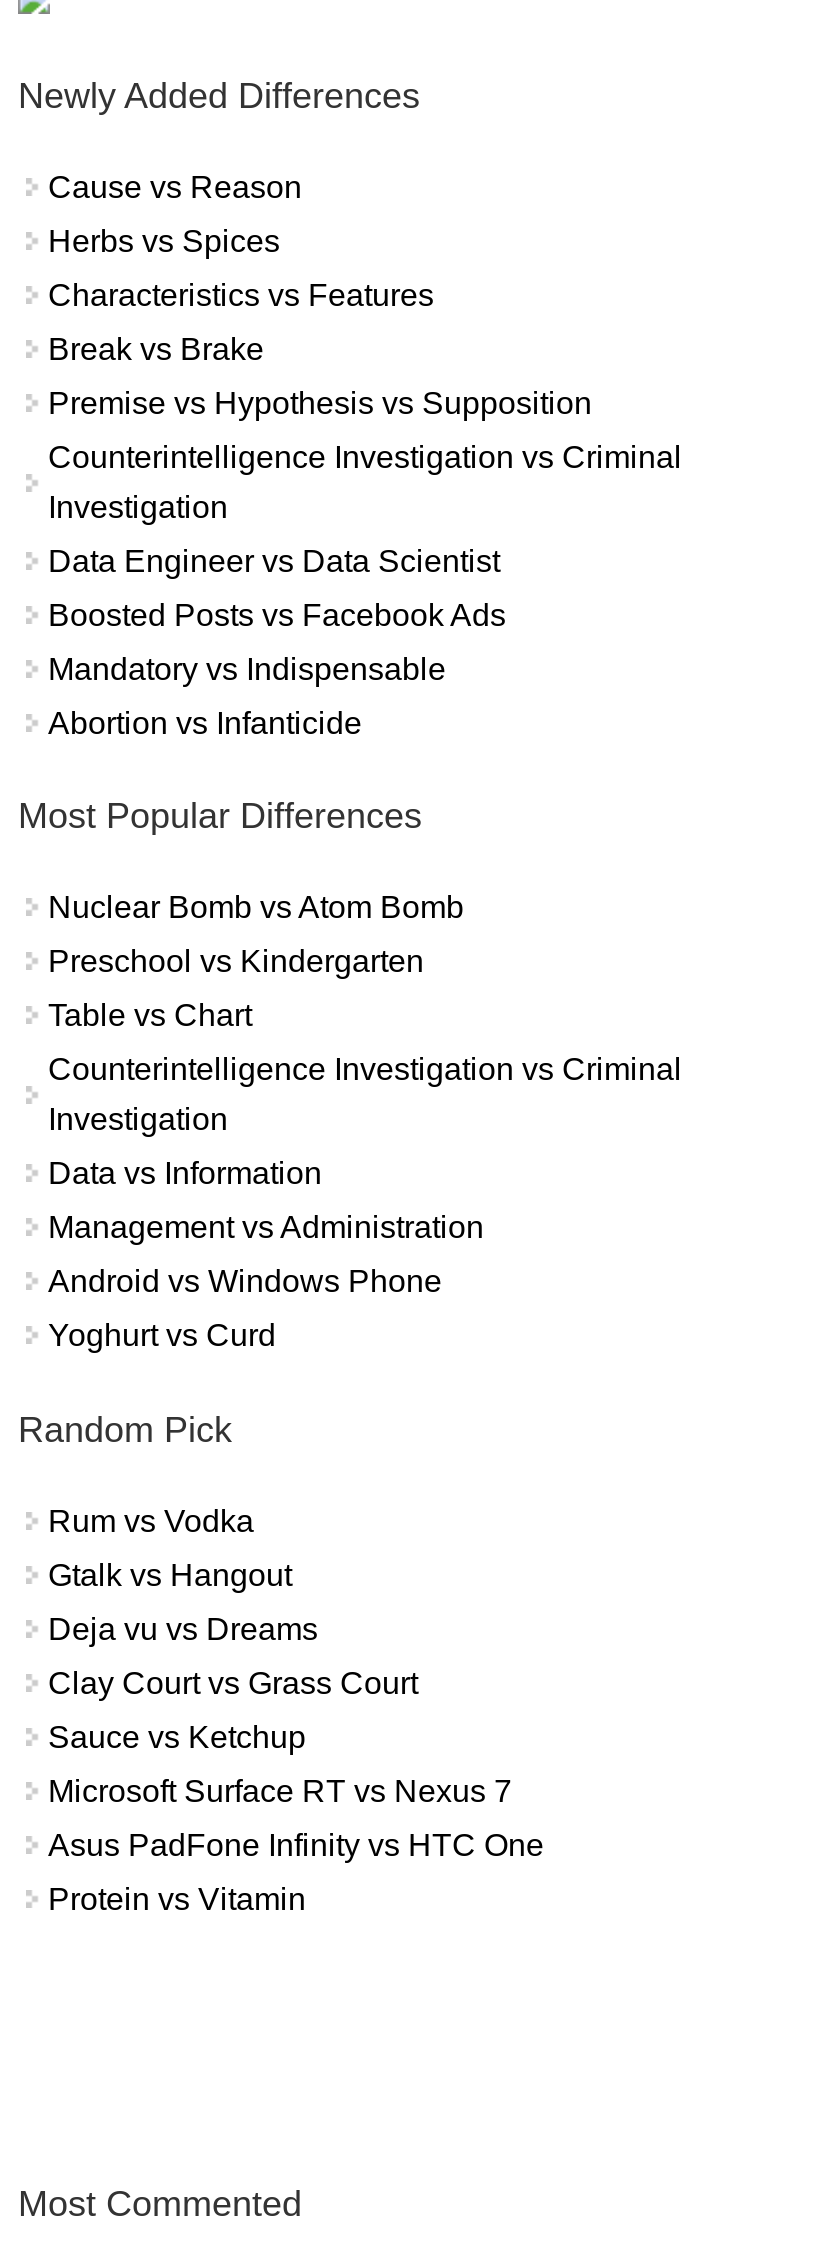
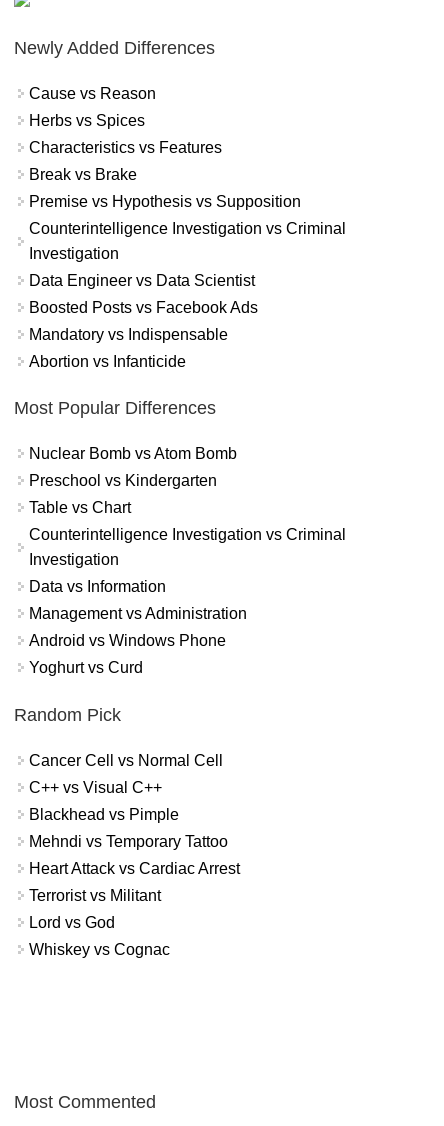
[48,1504,254,1538] Rum vs Vodka -> [29,752,223,769] Cancer Cell vs Normal Cell
[48,1558,292,1592] Gtalk vs Hangout -> [29,779,162,796] C++ vs Visual C++
[48,1612,318,1646] Deja vu vs Dreams -> [29,806,179,823] Blackhead vs Pimple
[48,1666,418,1700] Clay Court vs Grass Court -> [29,833,228,850] Mehndi vs Temporary Tattoo
[48,1720,306,1754] Sauce vs Ketchup -> [29,860,240,877] Heart Attack vs Cardiac Arrest
[48,1774,512,1808] Microsoft Surface RT vs Nexus 7 -> [29,887,161,904] Terrorist vs Militant
[48,1828,544,1862] Asus PadFone Infinity vs HTC One -> [29,914,115,931] Lord vs God
[48,1882,306,1916] Protein vs Vitamin -> [29,941,170,958] Whiskey vs Cognac

